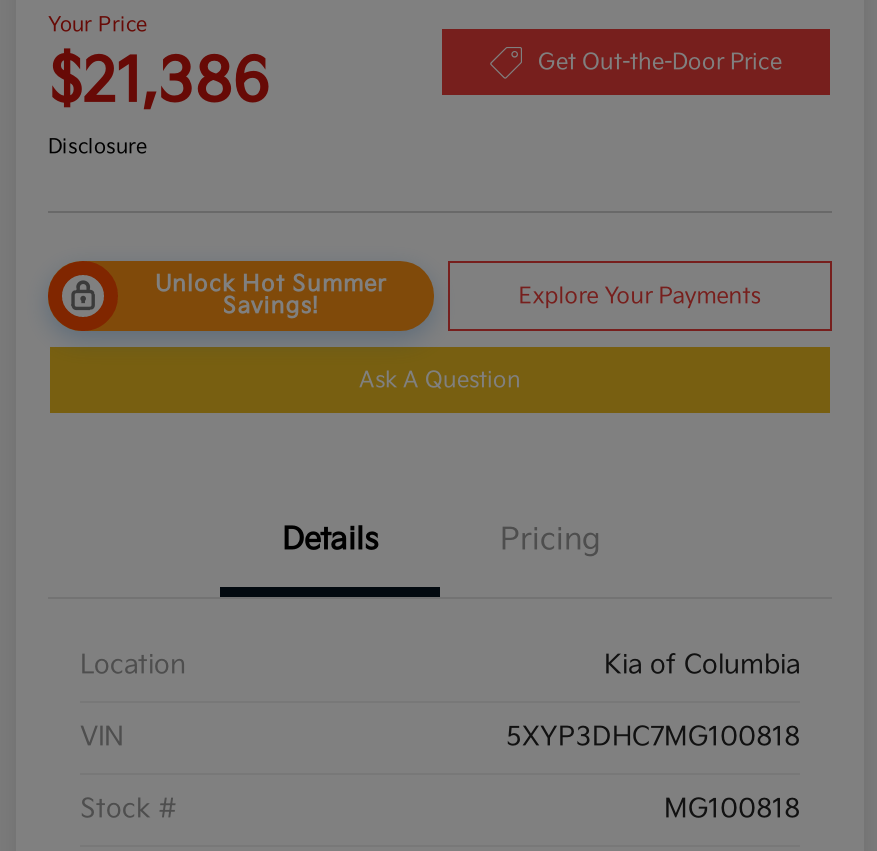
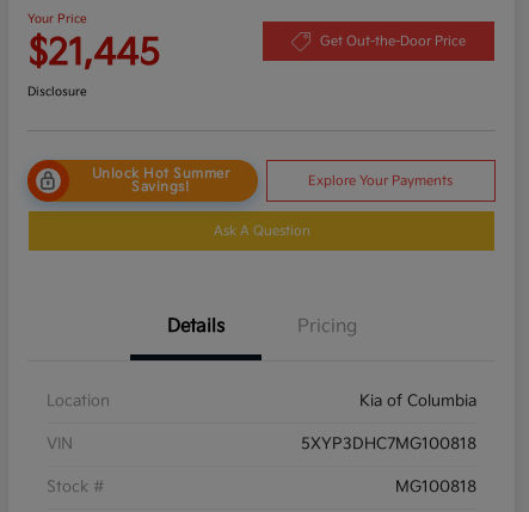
[48,47,270,119] $21,386 -> [27,32,160,75] $21,445

